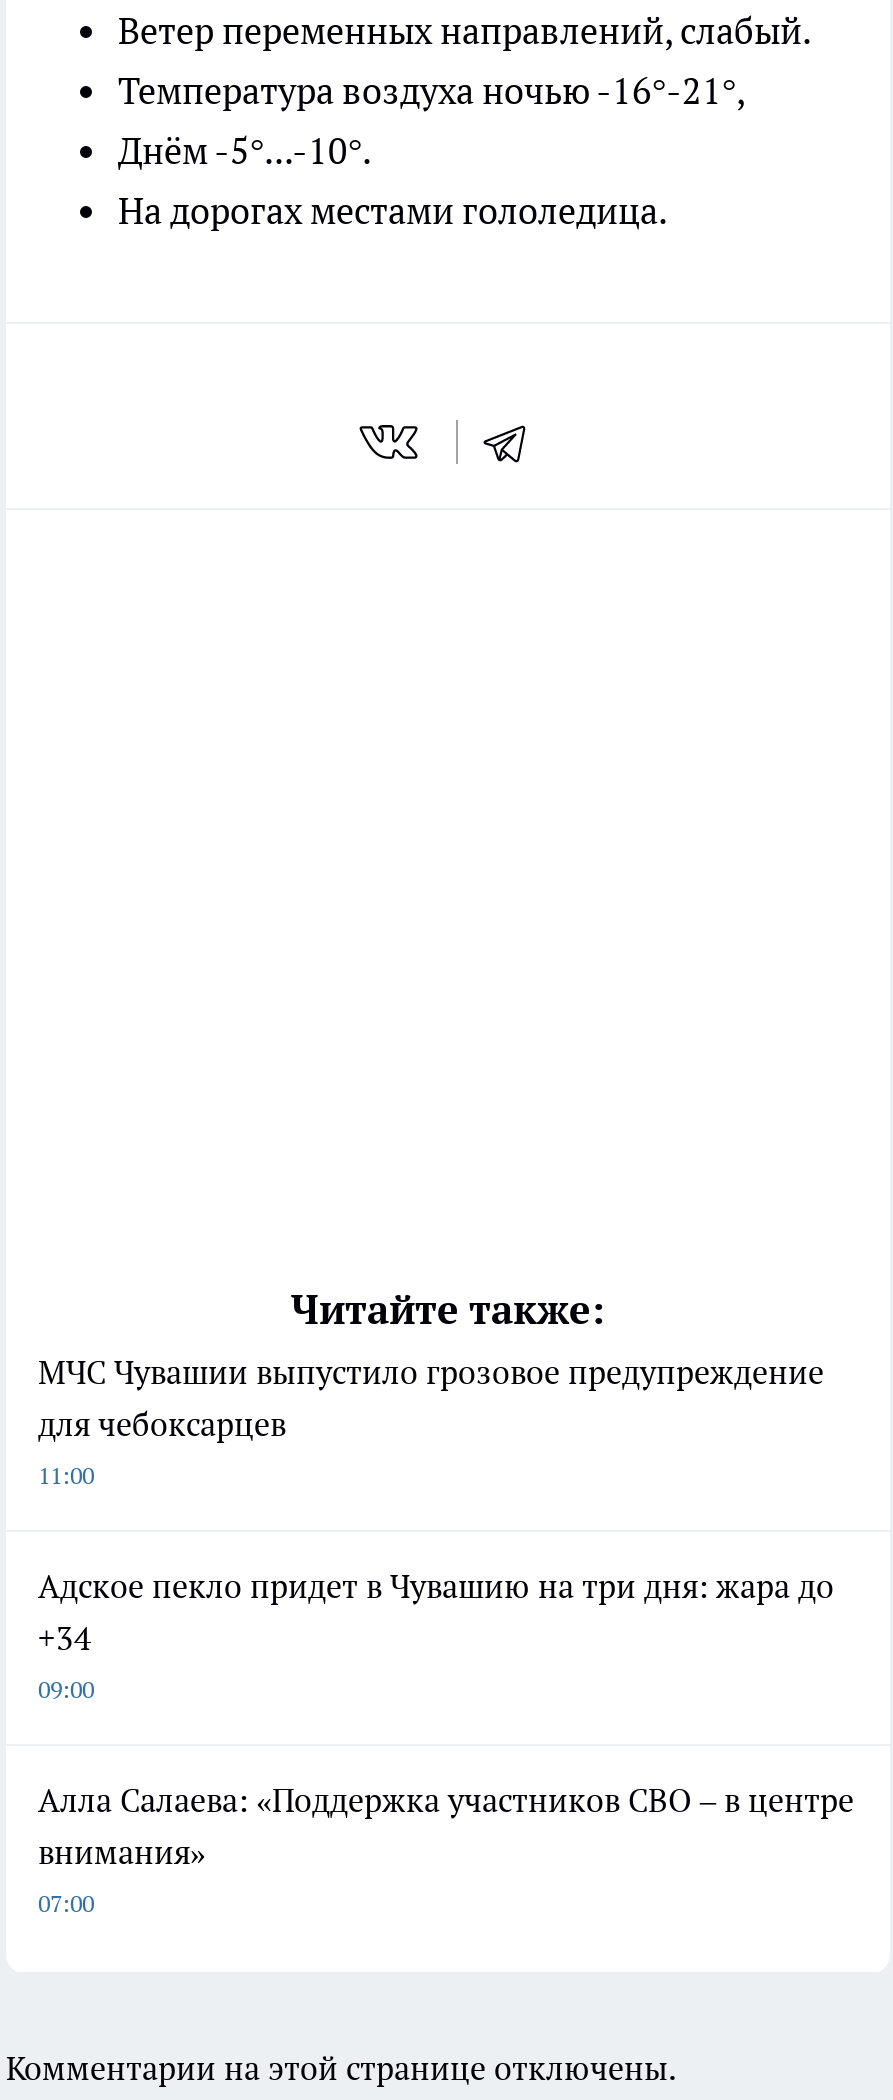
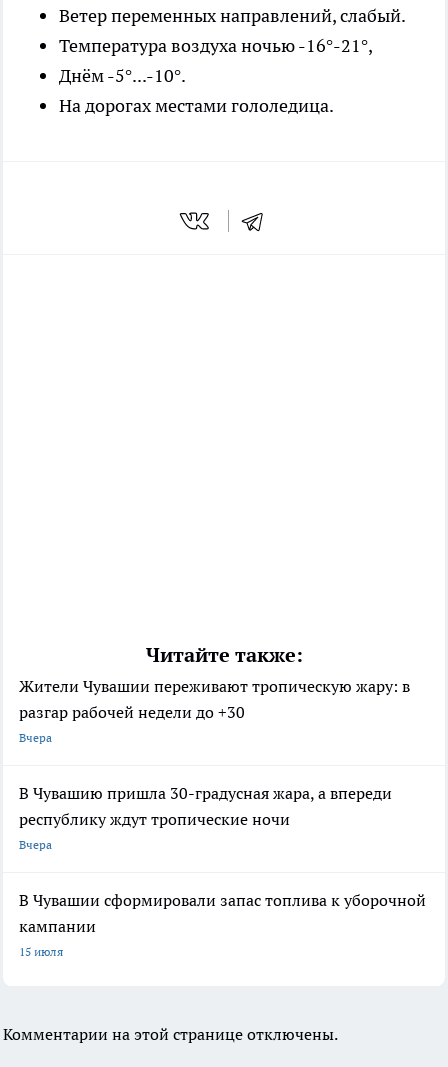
[38,1351,824,1489] МЧС Чувашии выпустило грозовое предупреждение | для чебоксарцев | 11:00 -> [19,676,410,745] Жители Чувашии переживают тропическую жару: в | разгар рабочей недели до +30 | Вчера
[38,1565,834,1703] Адское пекло придет в Чувашию на три дня: жара до | +34 | 09:00 -> [19,783,392,852] В Чувашию пришла 30-градусная жара, а впереди | республику ждут тропические ночи | Вчера
[38,1779,854,1917] Алла Салаева: «Поддержка участников СВО – в центре | внимания» | 07:00 -> [19,890,426,959] В Чувашии сформировали запас топлива к уборочной | кампании | 15 июля

